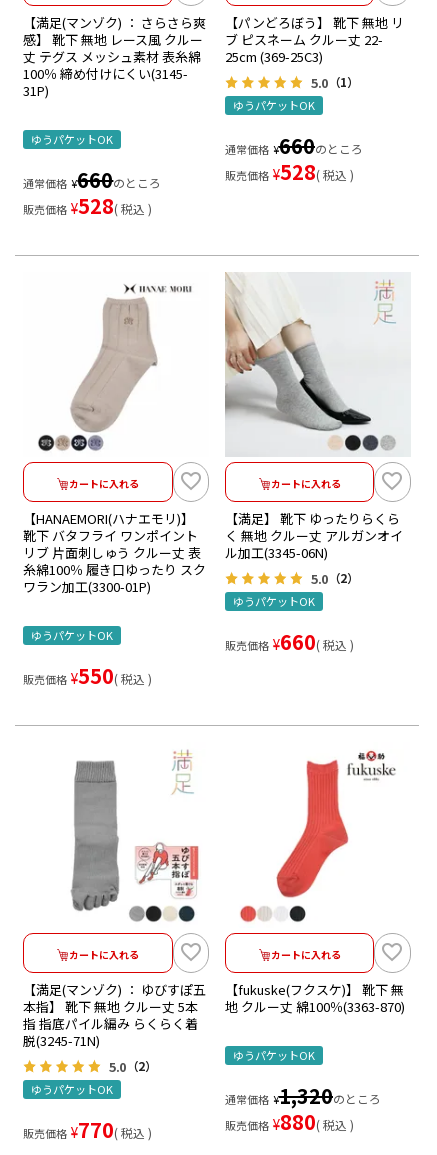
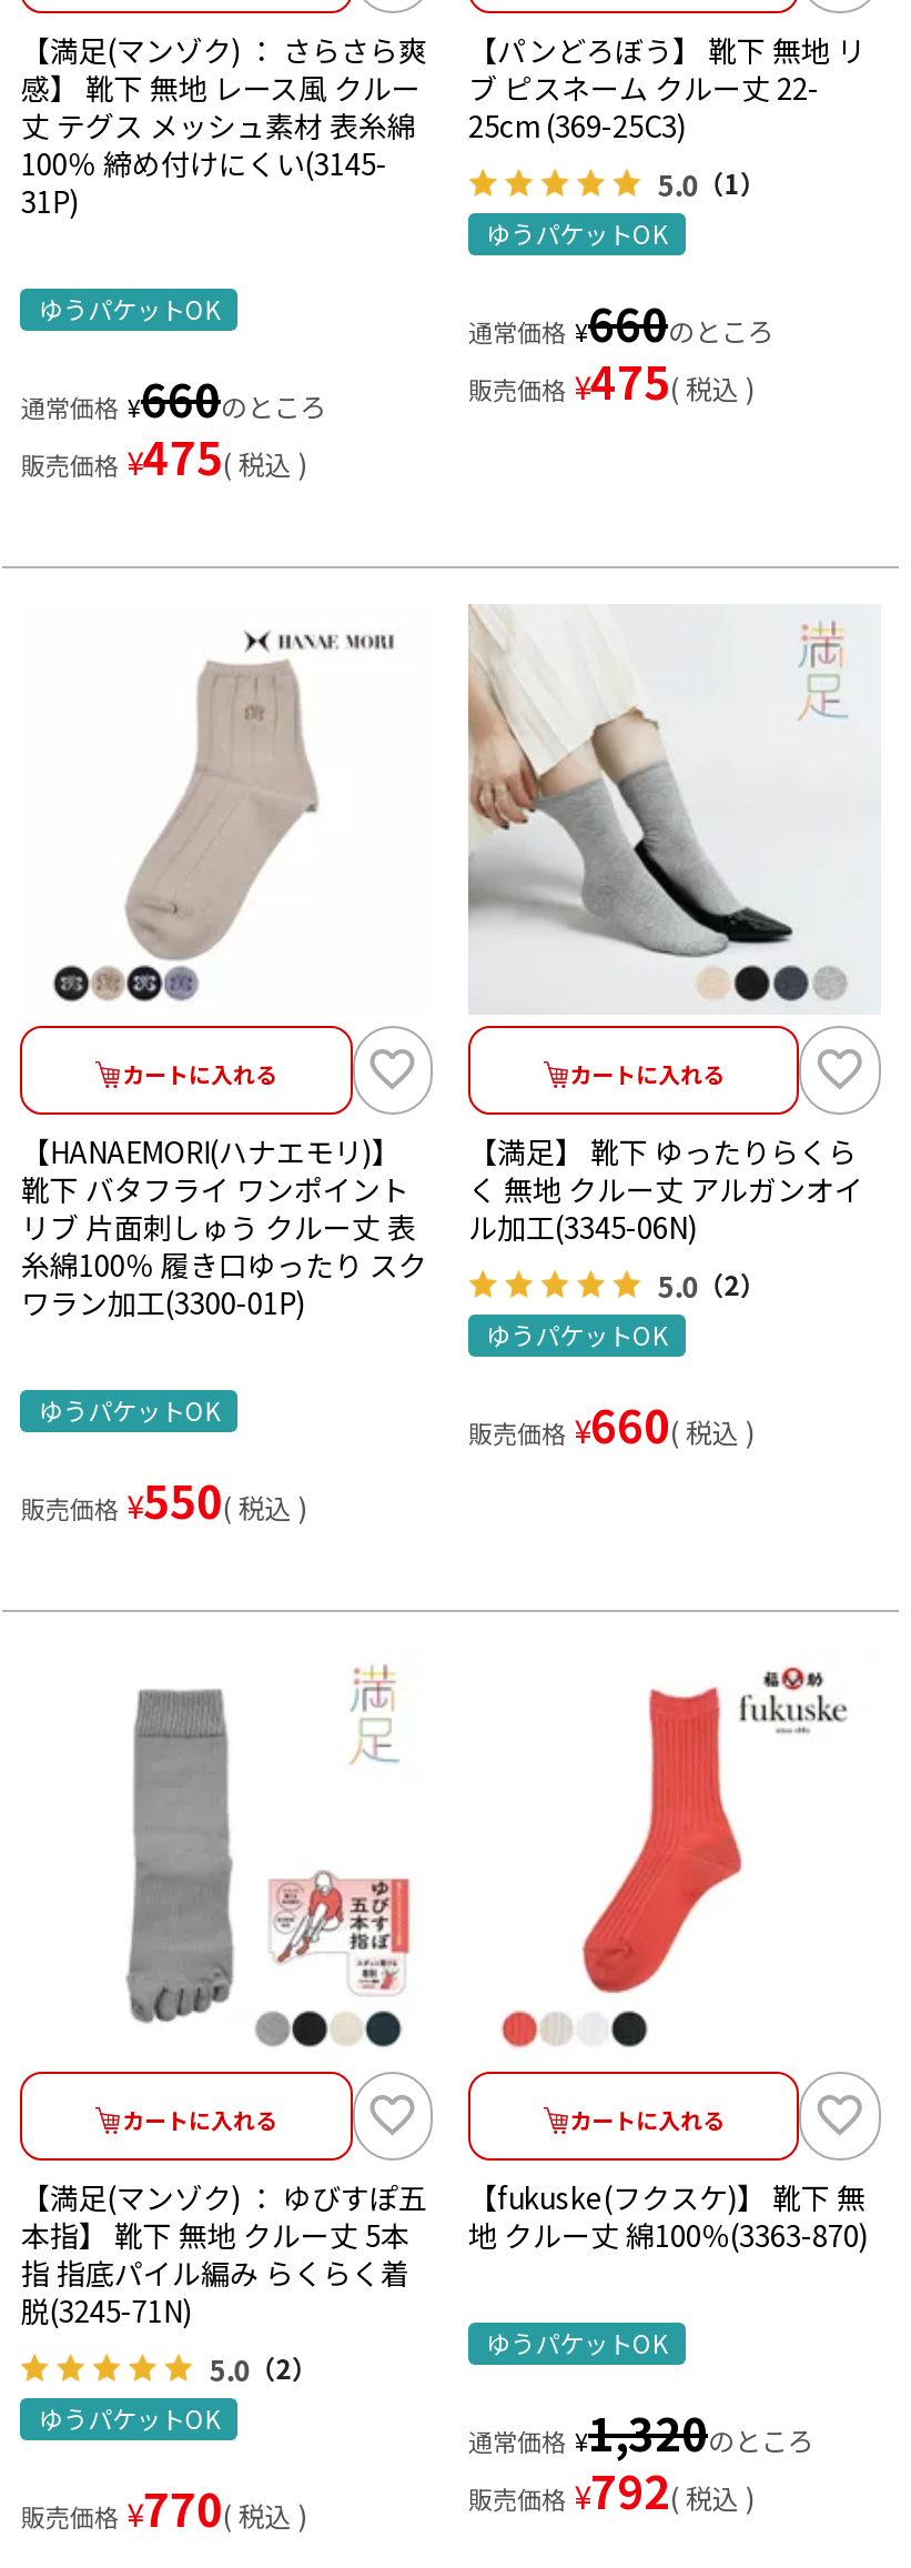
[225,157,347,186] 販売価格 ¥528 税込 -> [468,348,739,413] 販売価格 ¥475 税込
[23,191,145,220] 販売価格 ¥528 税込 -> [21,424,292,488] 販売価格 ¥475 税込
[225,1107,347,1136] 販売価格 ¥880 税込 -> [468,2458,739,2522] 販売価格 ¥792 税込

